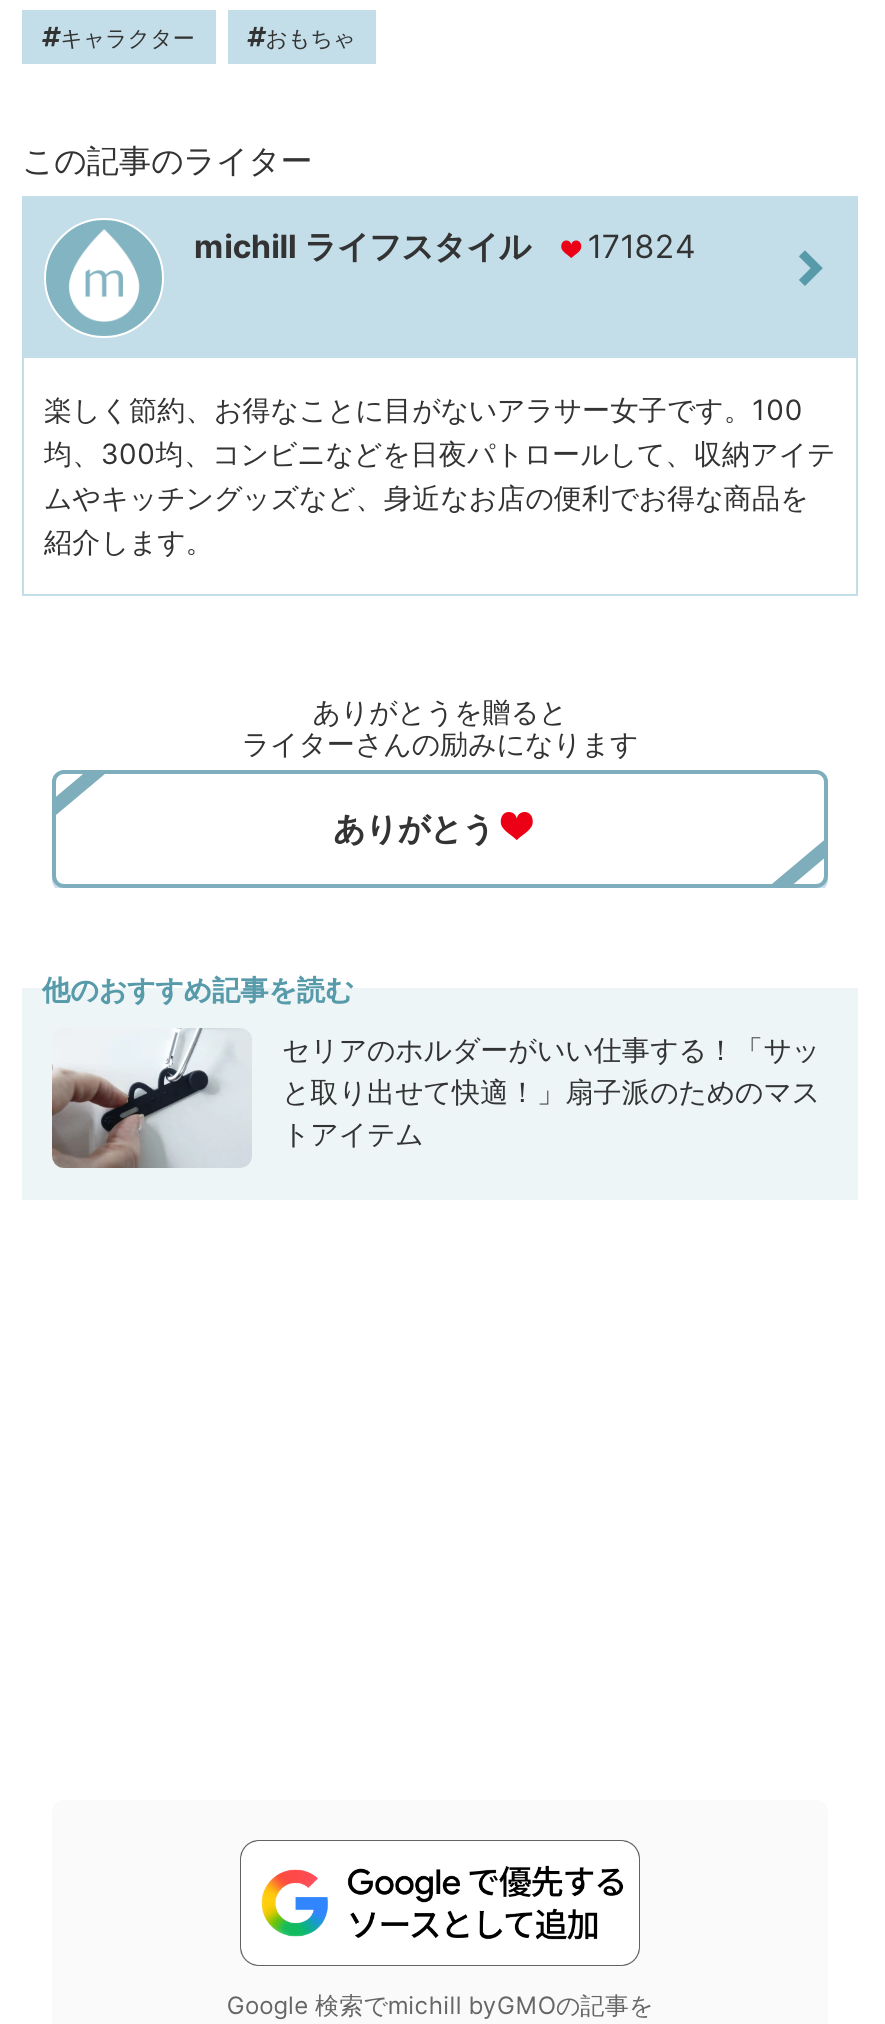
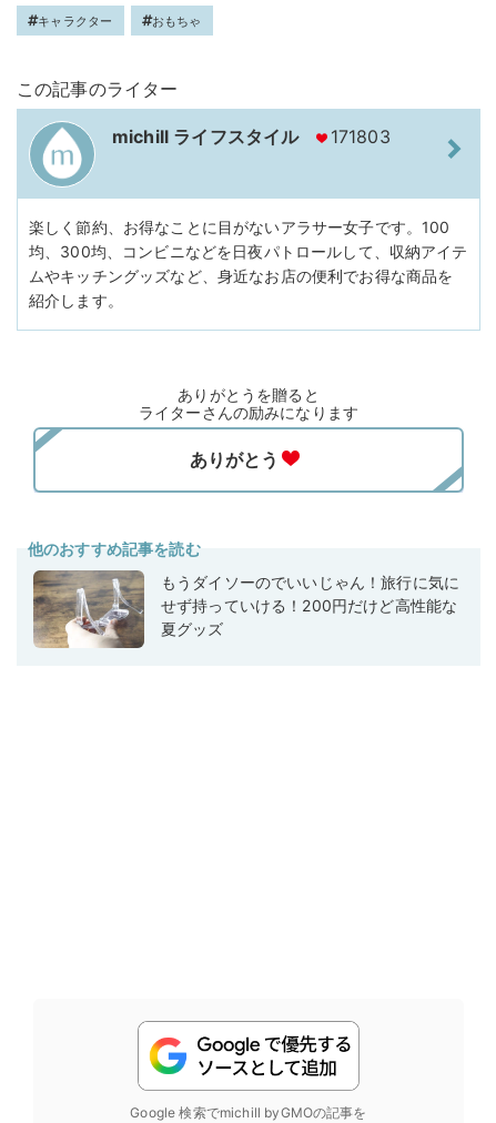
[194,226,695,266] michill ライフスタイル 171824 -> [112,125,390,148] michill ライフスタイル 171803
[50,1028,820,1170] [image] | セリアのホルダーがいい仕事する！「サッ | と取り出せて快適！」扇子派のためのマス | トアイテム -> [32,569,459,649] [image] | もうダイソーのでいいじゃん！旅行に気に | せず持っていける！200円だけど高性能な | 夏グッズ

